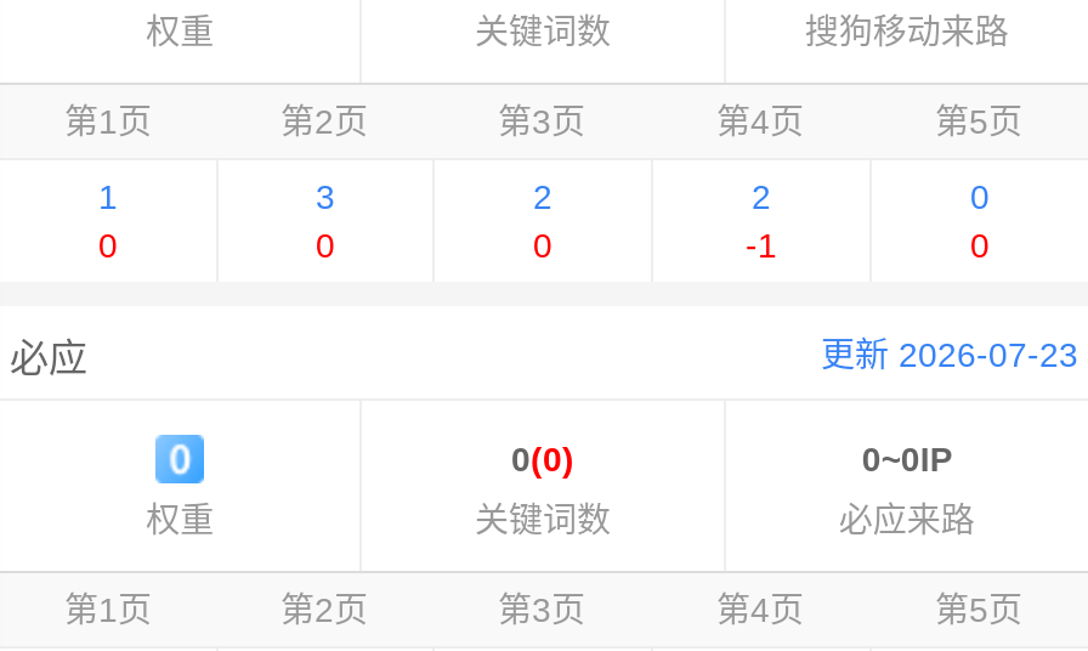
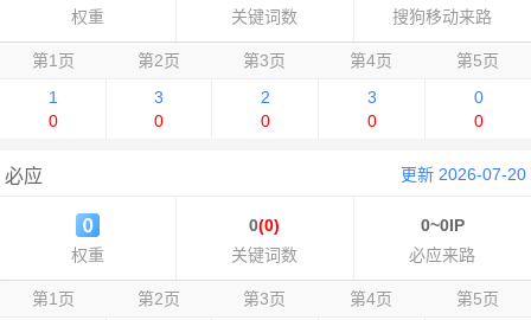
[752,177,771,216] 2 -> [367,87,376,106] 3
[746,225,777,264] -1 -> [367,111,376,130] 0
[821,335,1078,374] 更新 2026-07-23 -> [401,165,526,183] 更新 2026-07-20

